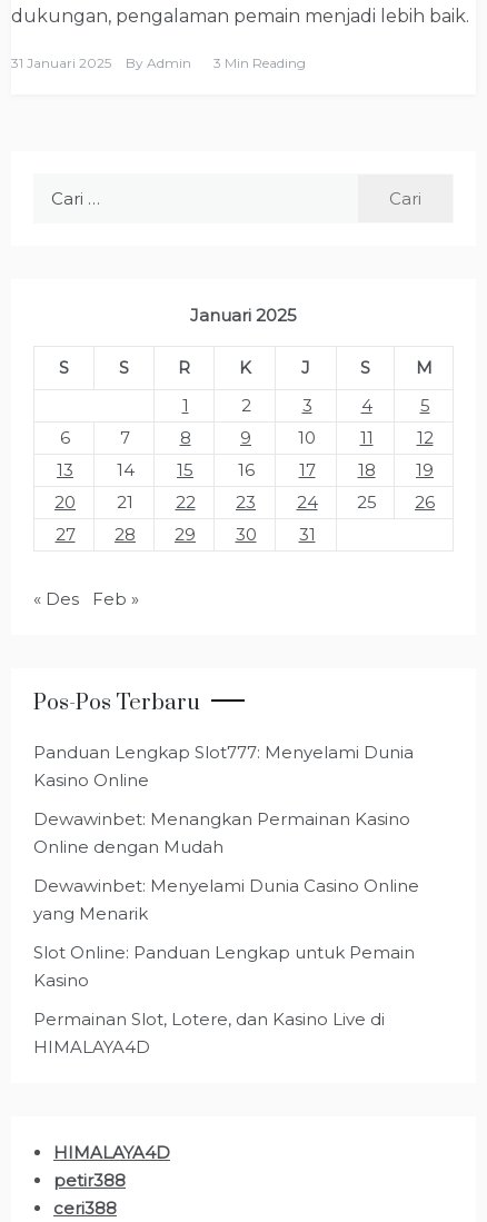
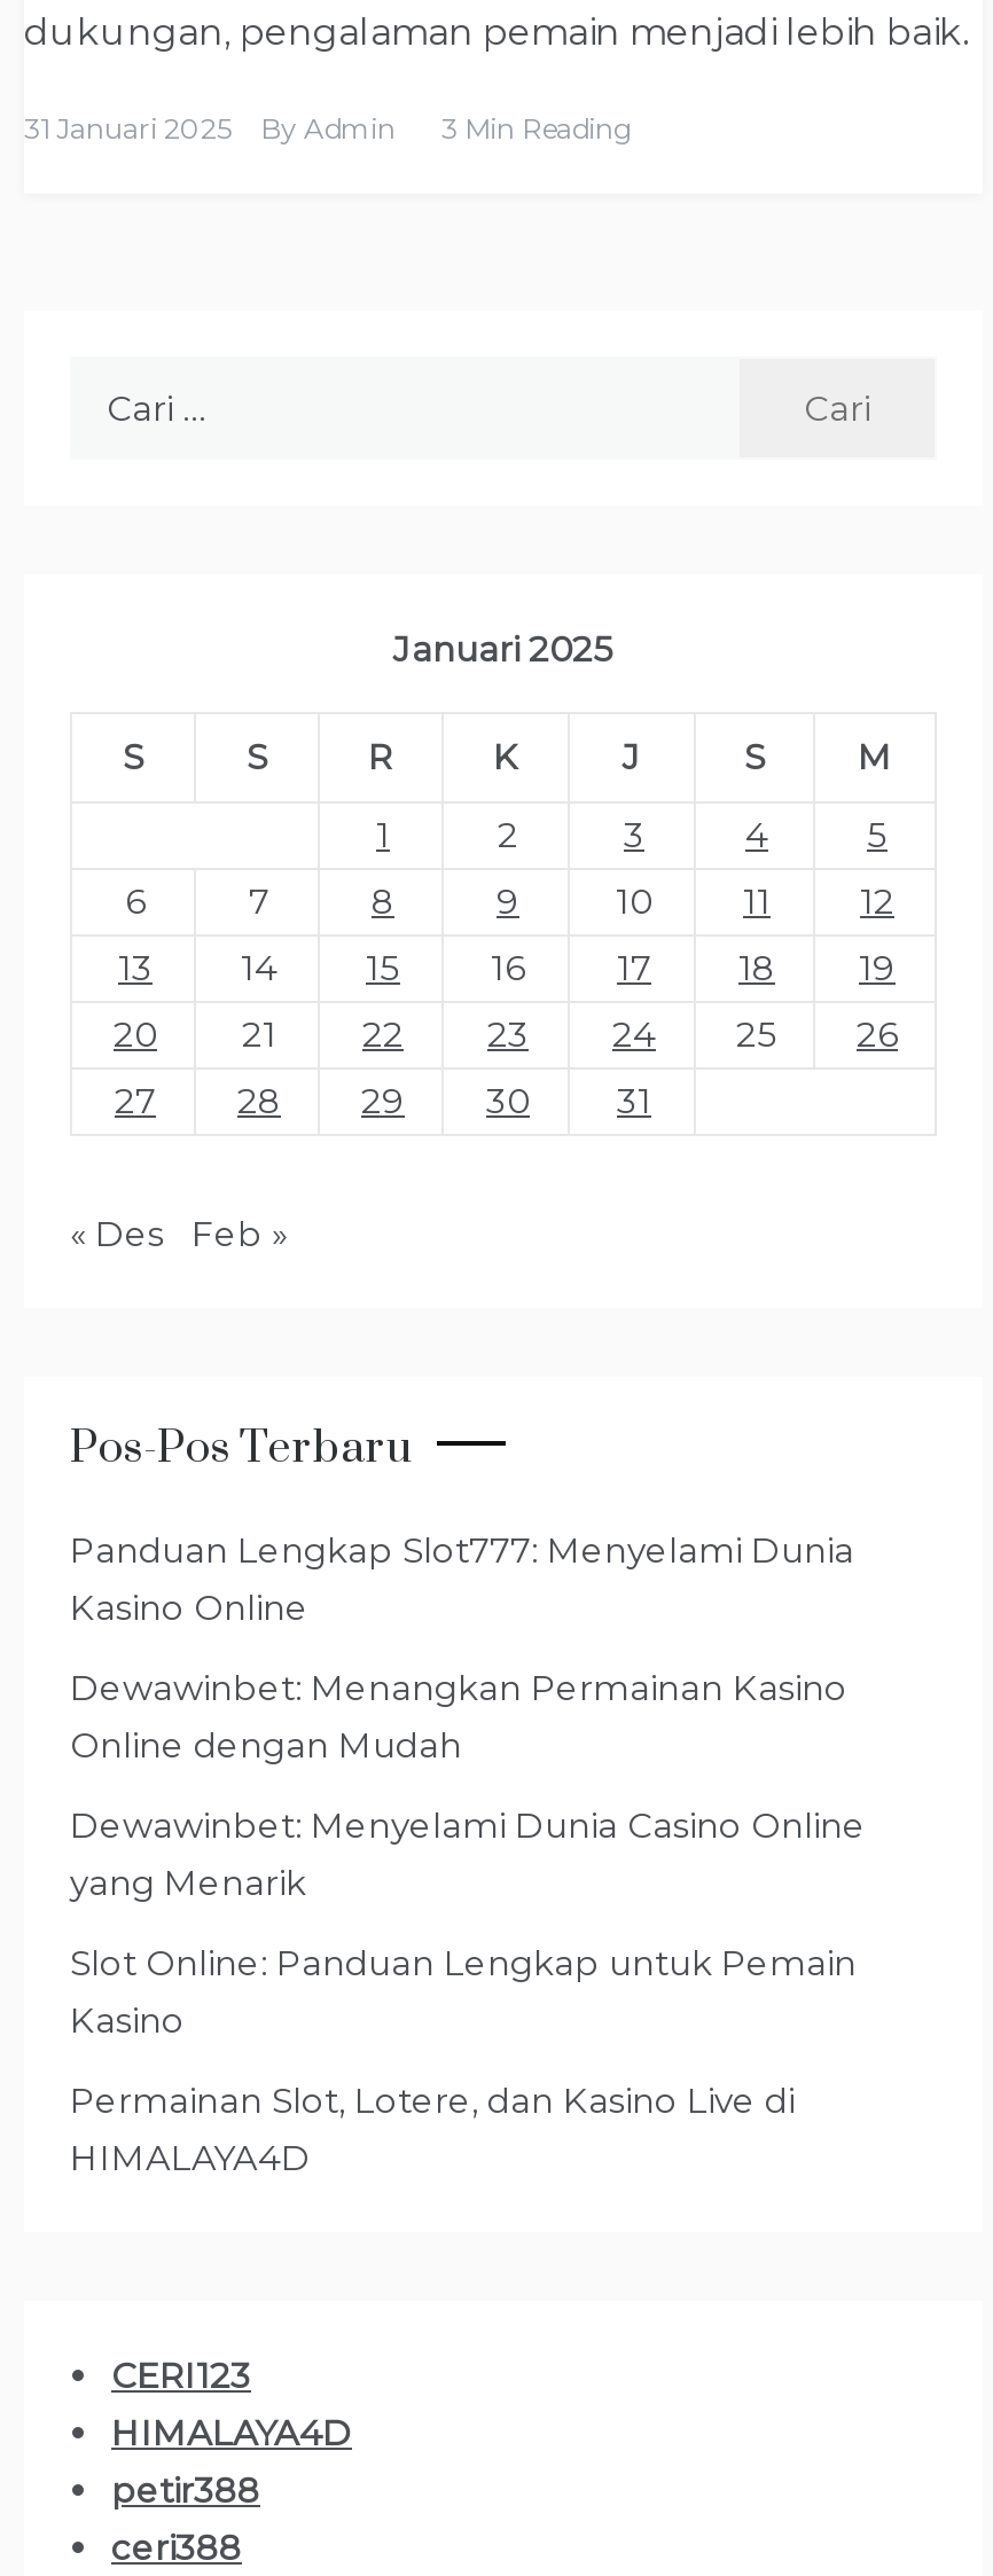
none -> [111,2353,251,2397] CERI123

